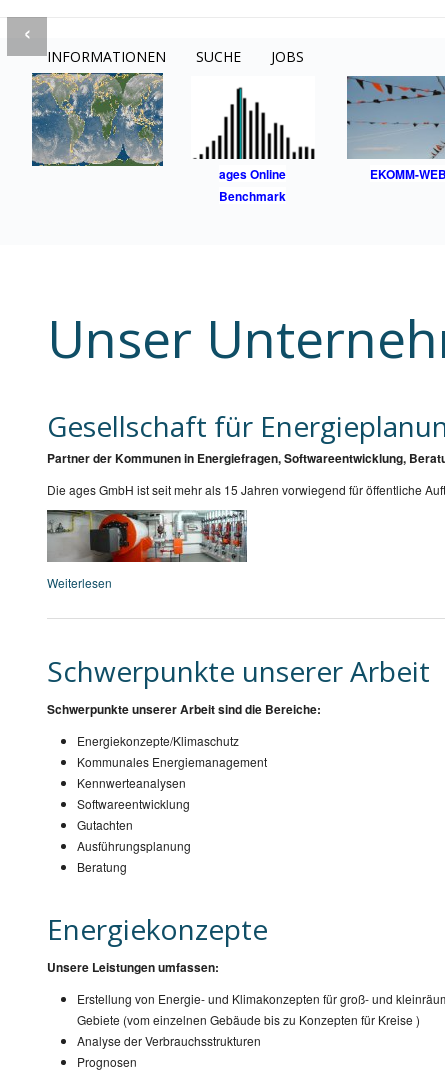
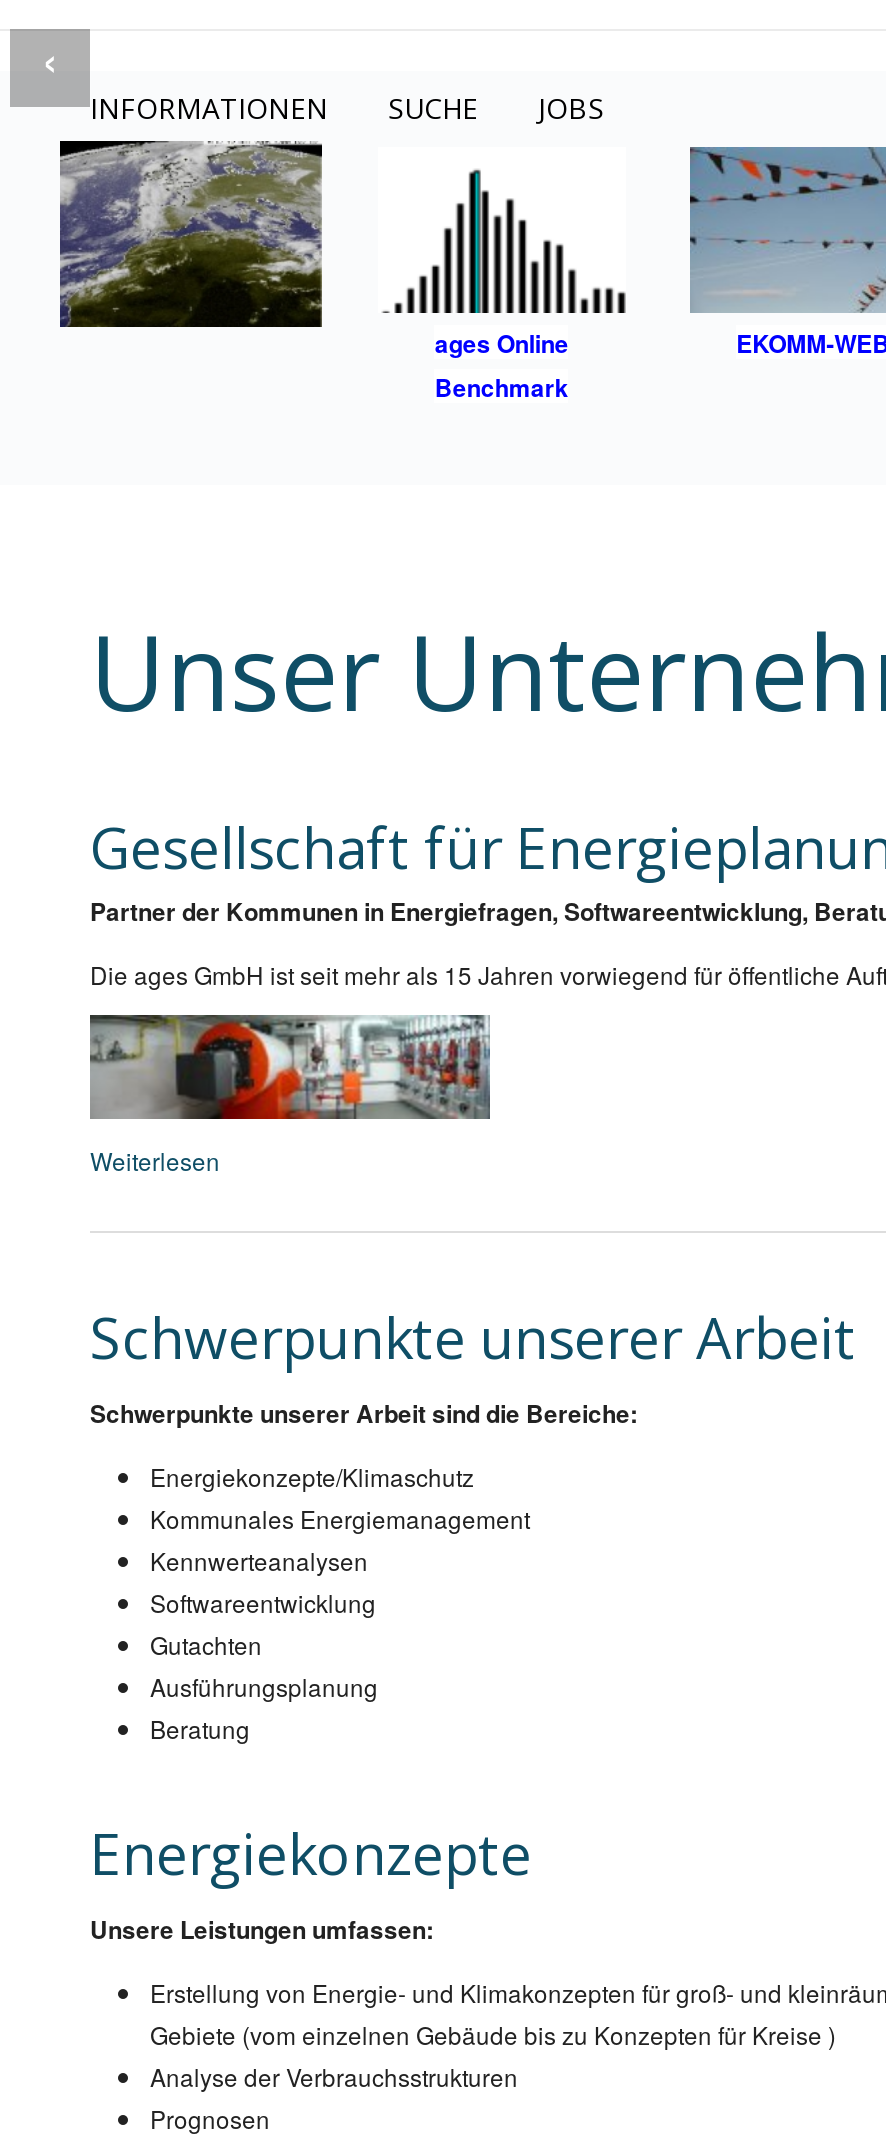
[31,72,164,167] [image] -> [58,139,322,329] [image]

